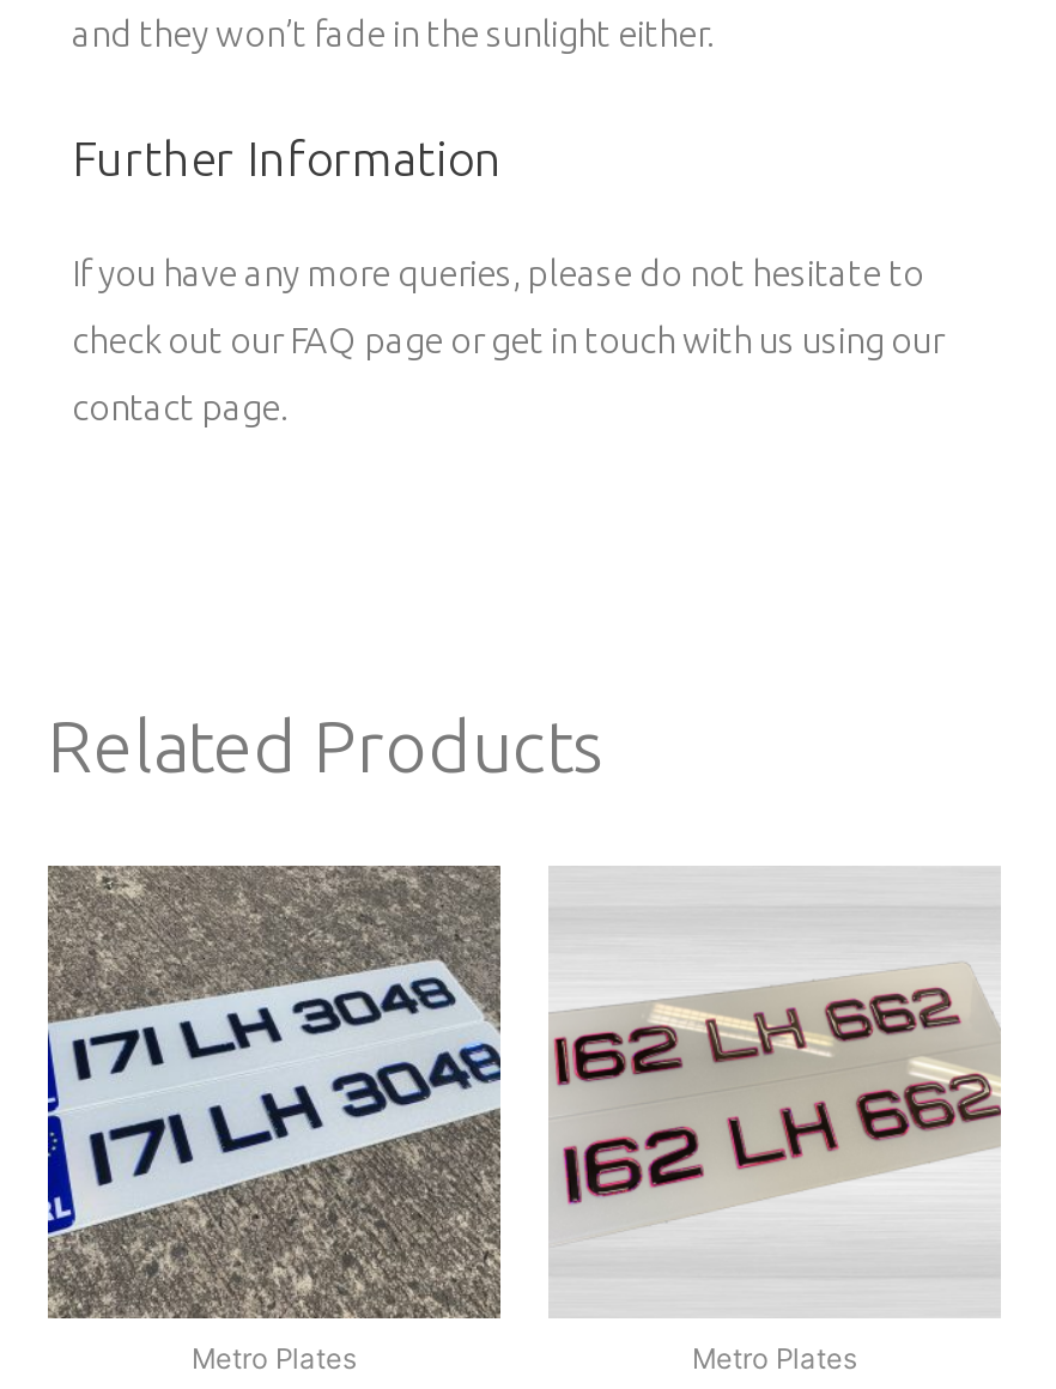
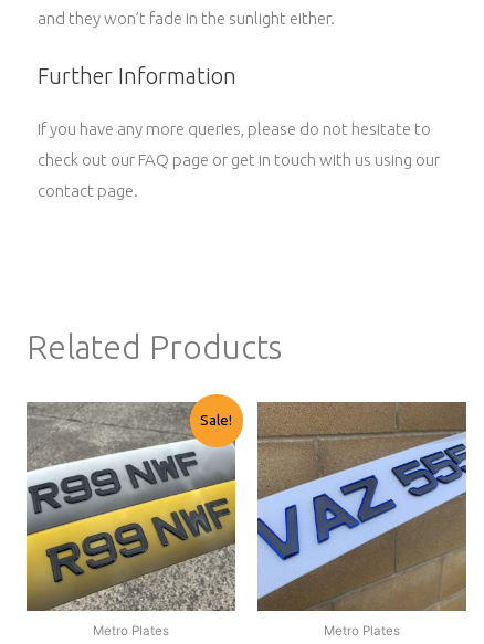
none -> [200,411,232,428] Sale!
[45,849,505,1318] [image] -> [25,393,240,611] [image]
[548,866,1001,1318] [image] -> [256,401,467,612] [image]

